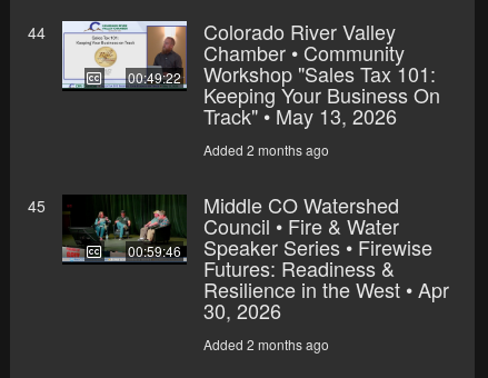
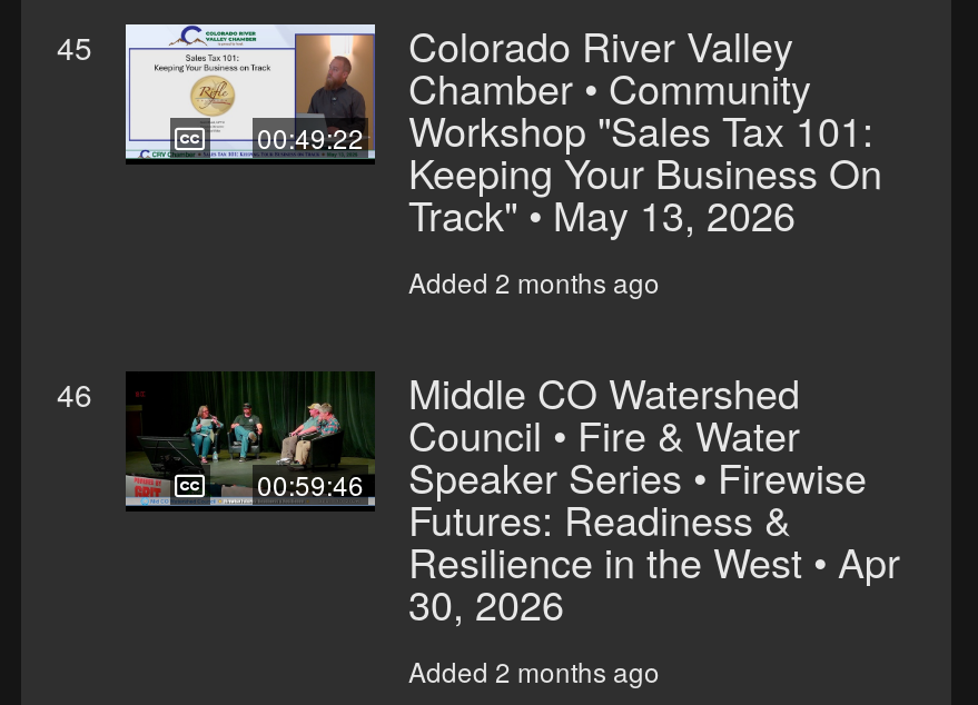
[28,21,46,43] 44 -> [57,25,92,69] 45
[28,195,46,217] 45 -> [57,372,92,416] 46

